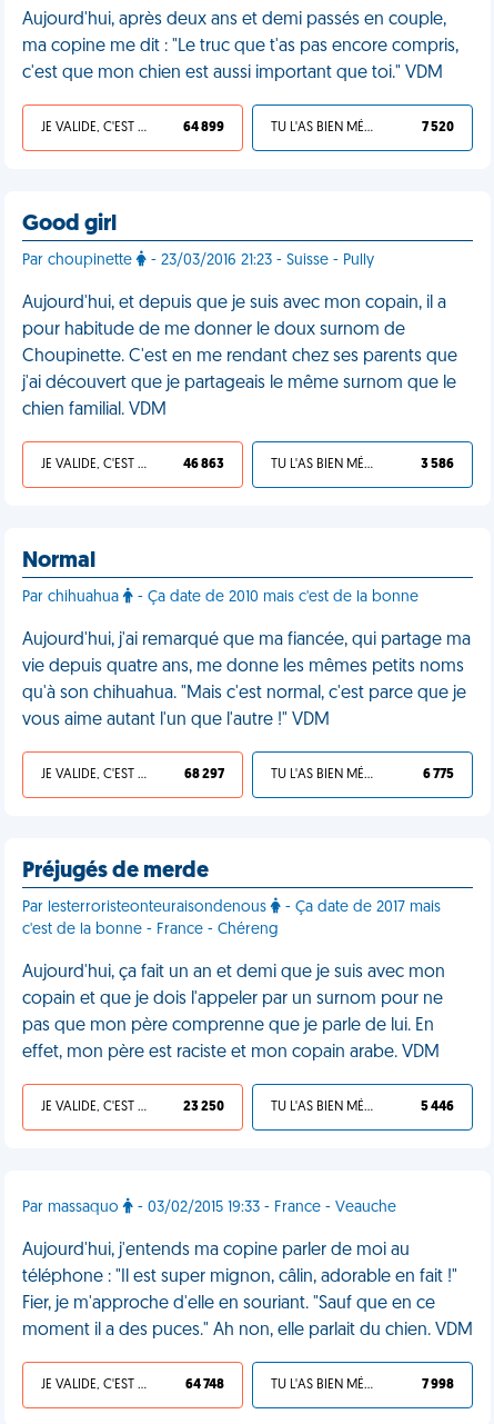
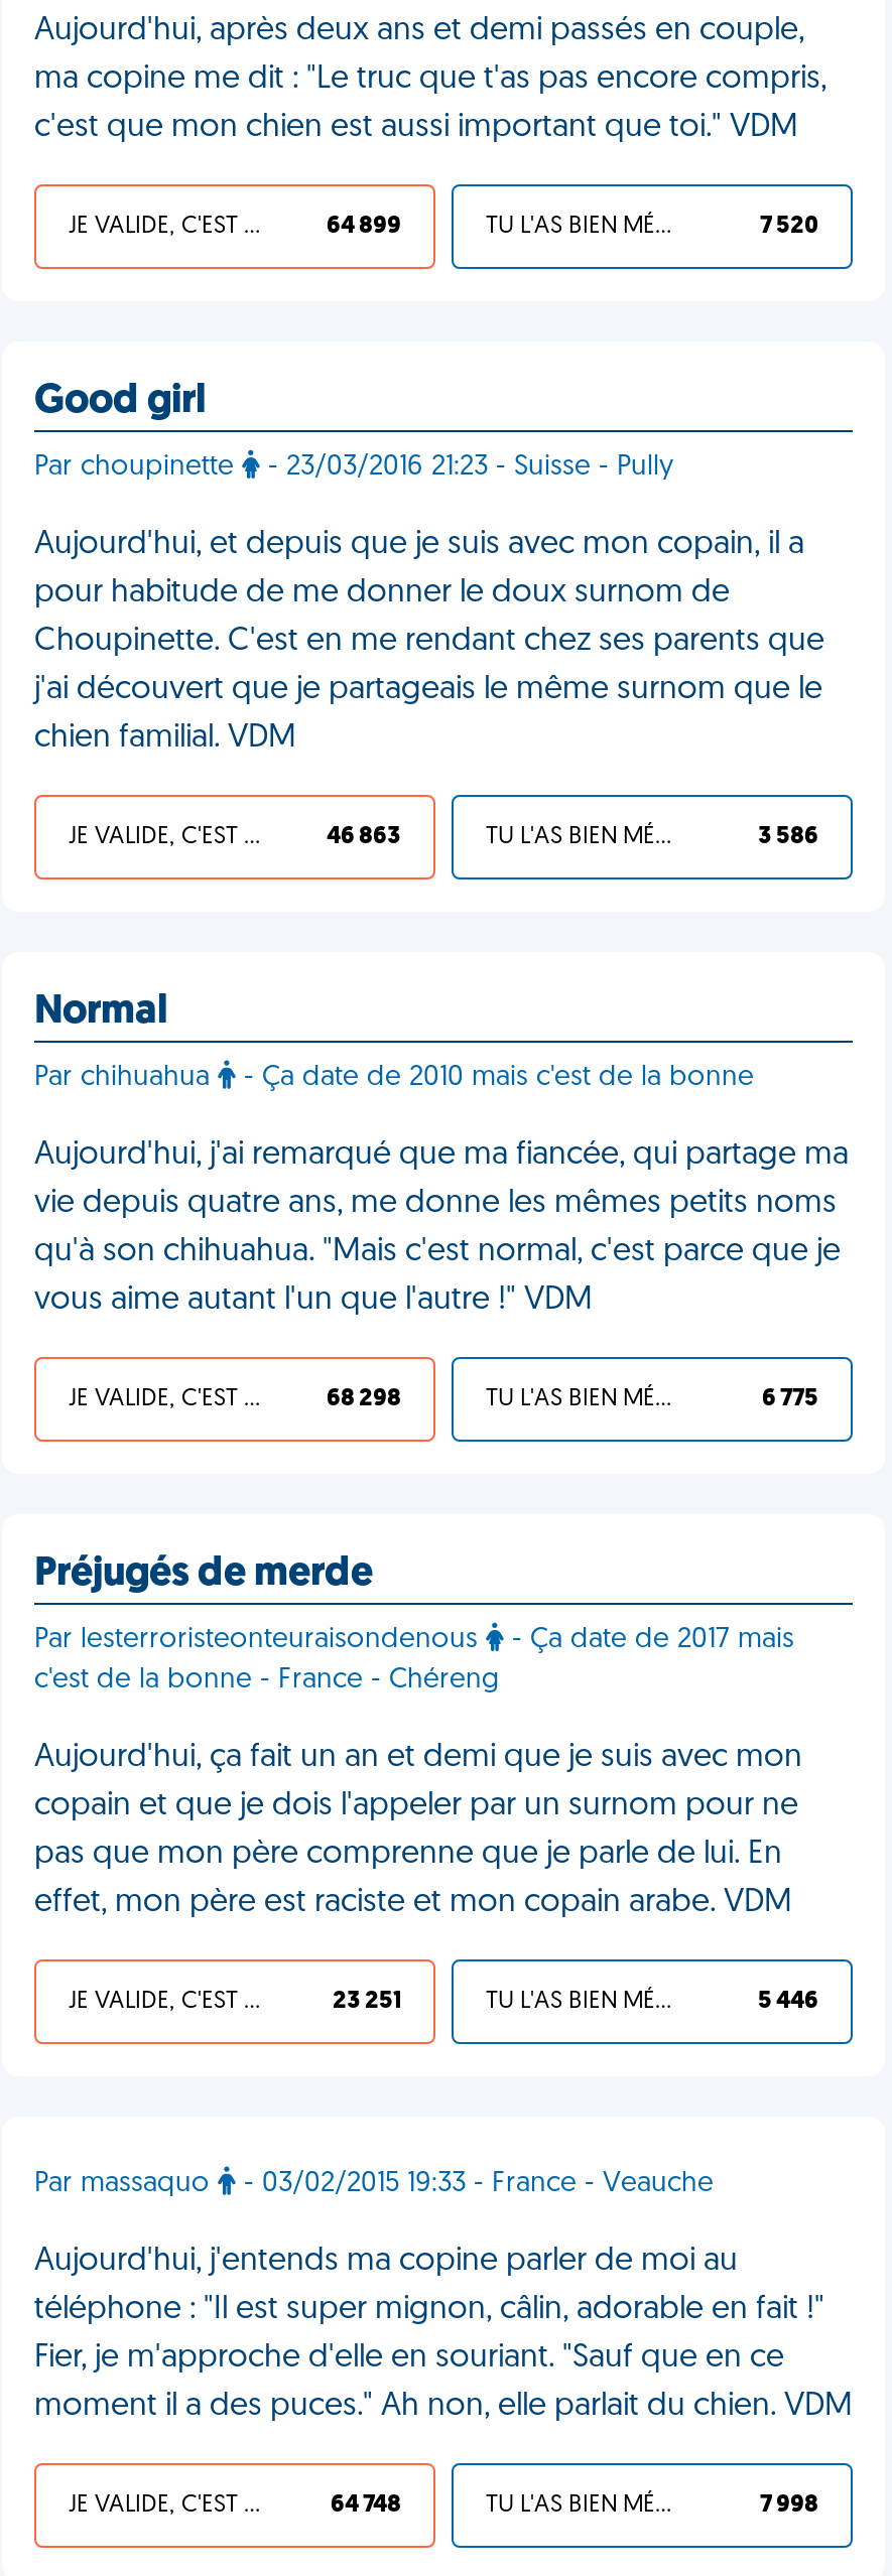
[184,768,224,781] 68 297 -> [327,1387,401,1411] 68 298
[183,1101,224,1114] 23 250 -> [333,1990,401,2014] 23 251

